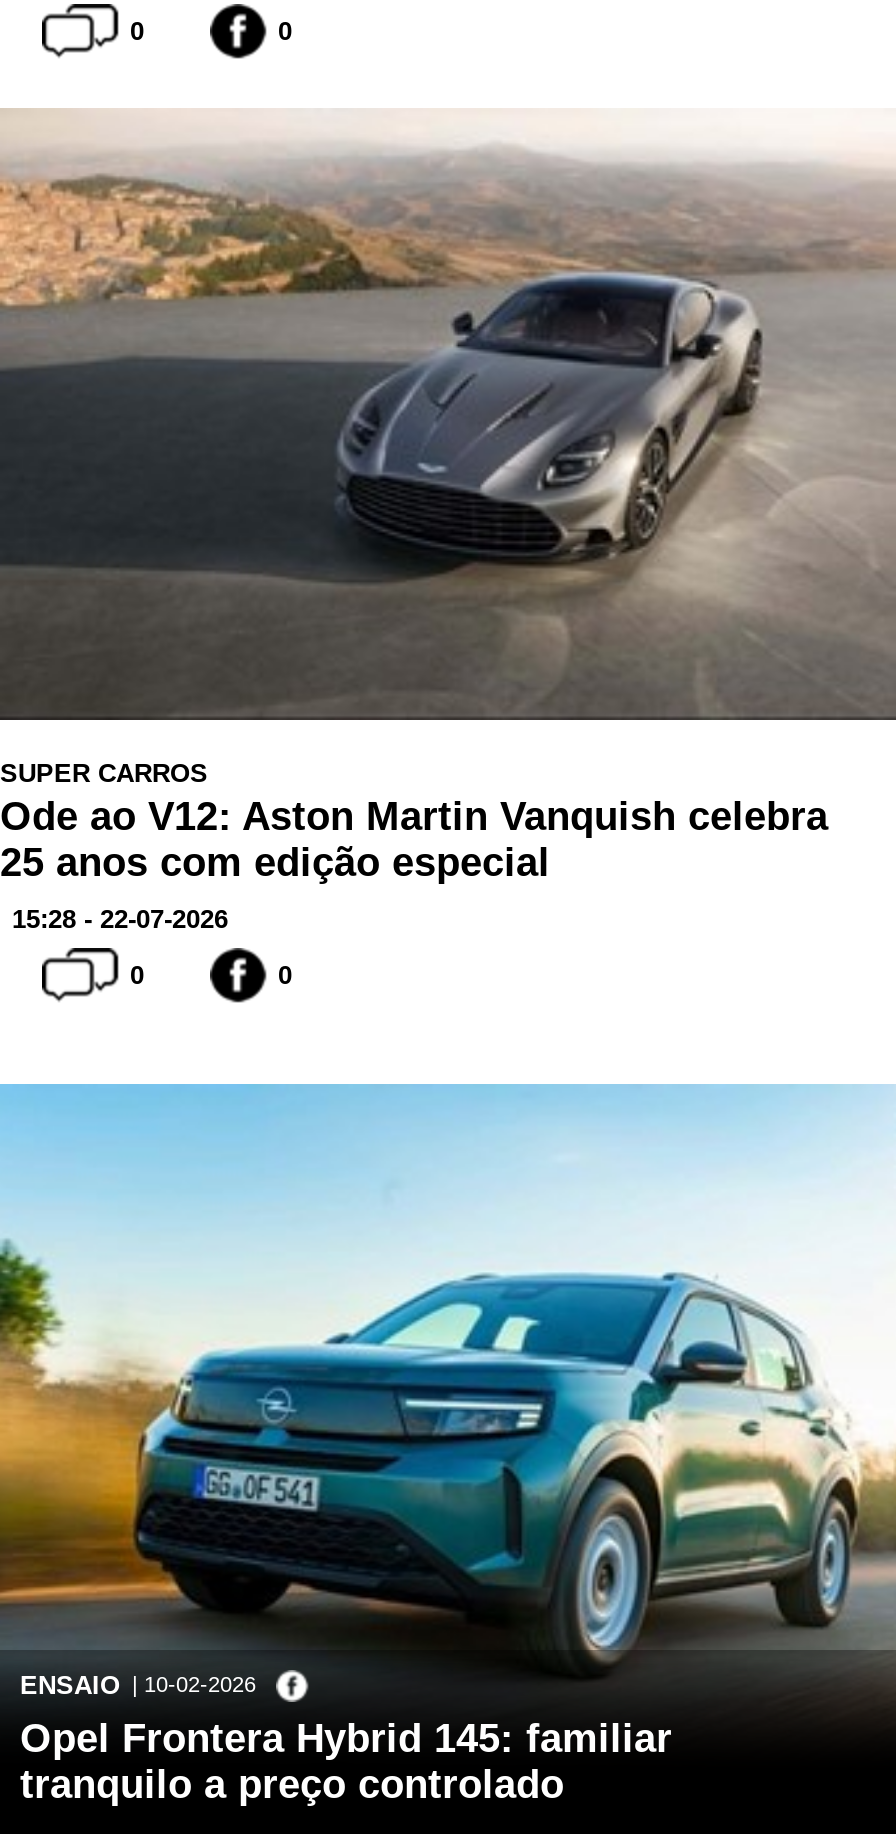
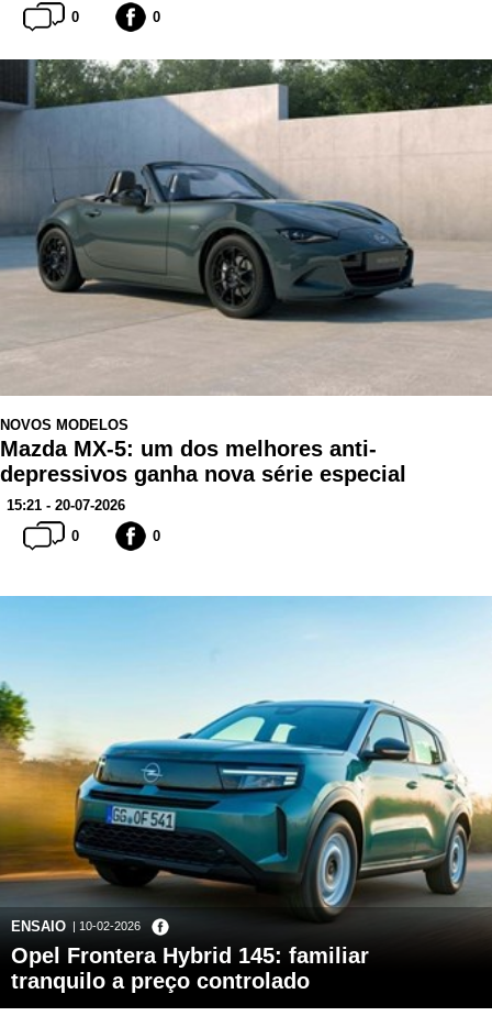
[0,108,890,884] [image] | SUPER CARROS | Ode ao V12: Aston Martin Vanquish celebra | 25 anos com edição especial -> [0,58,489,486] [image] | NOVOS MODELOS | Mazda MX-5: um dos melhores anti- | depressivos ganha nova série especial
[12,904,228,934] 15:28 - 22-07-2026 -> [7,497,125,514] 15:21 - 20-07-2026

